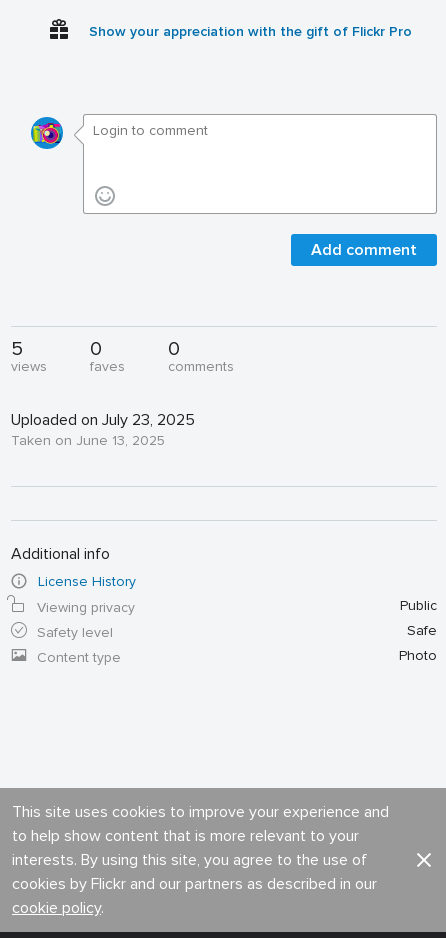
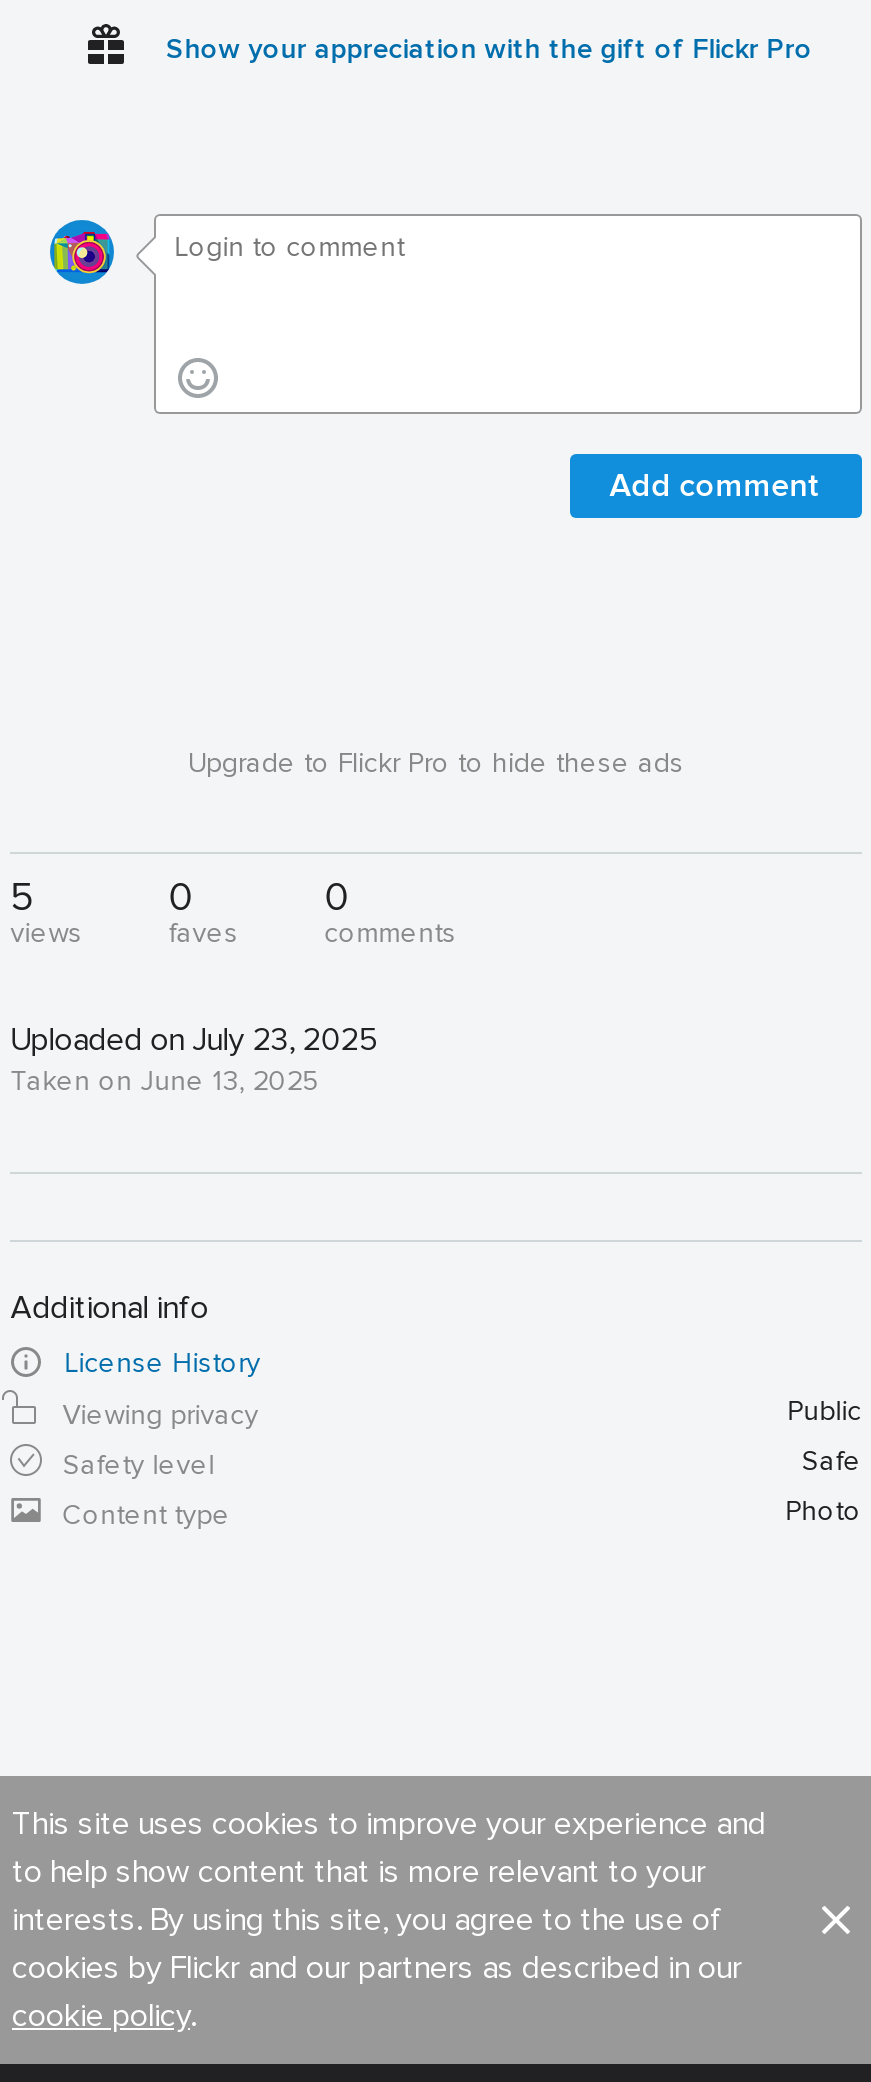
none -> [188,746,684,780] Upgrade to Flickr Pro to hide these ads

